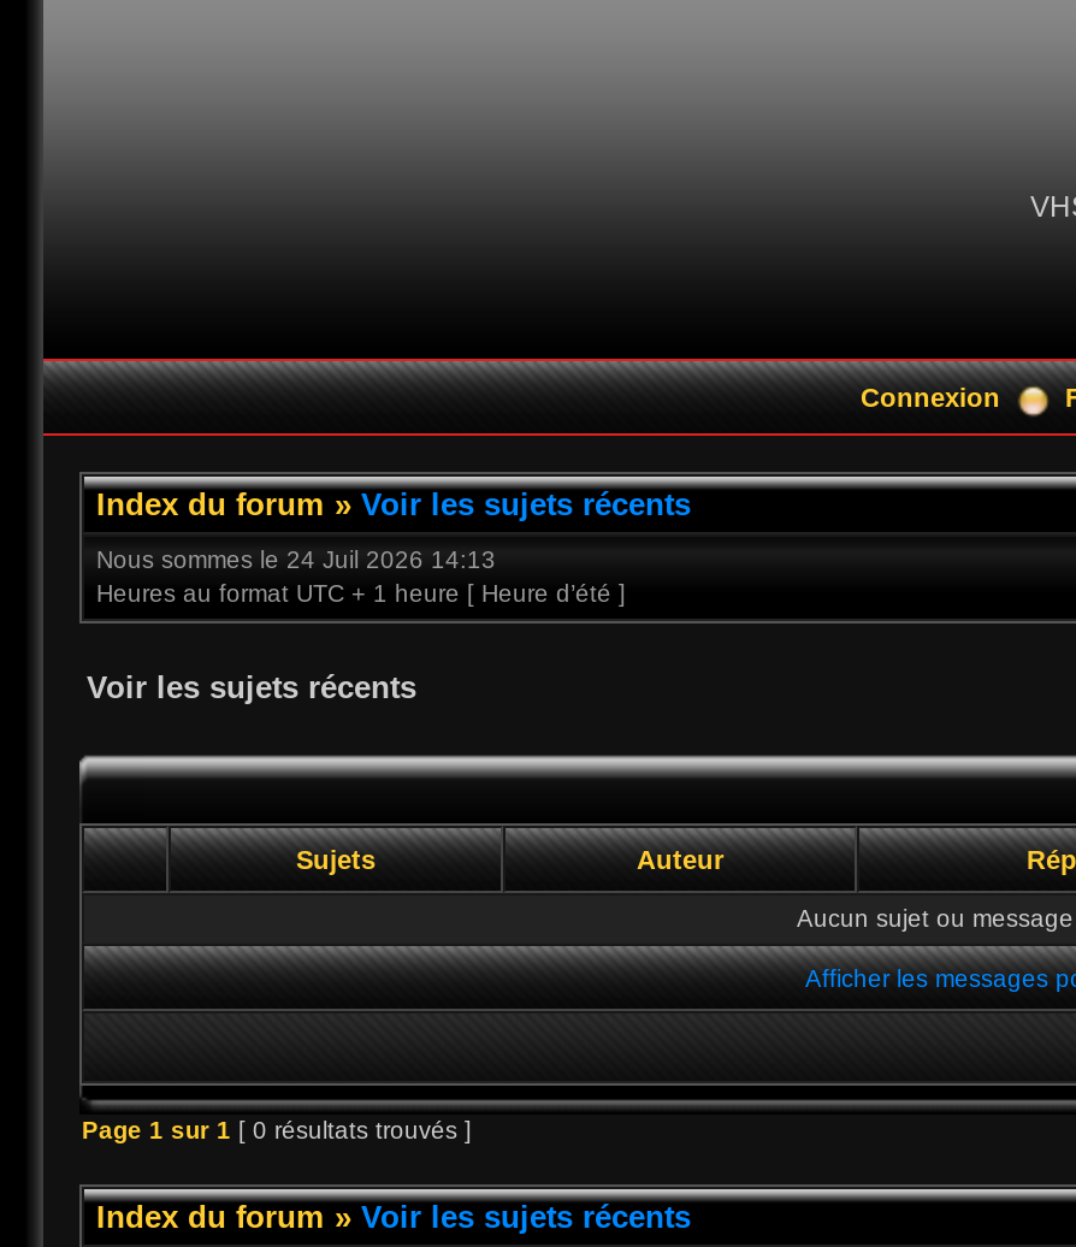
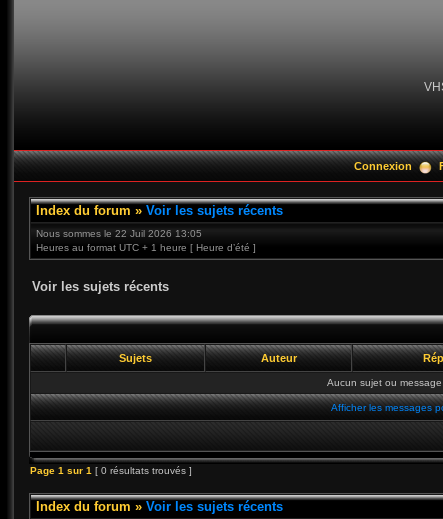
[96,546,496,573] Nous sommes le 24 Juil 2026 14:13 -> [36,228,202,239] Nous sommes le 22 Juil 2026 13:05

